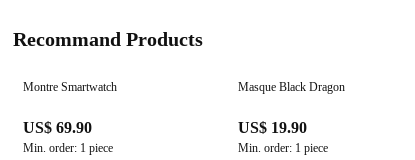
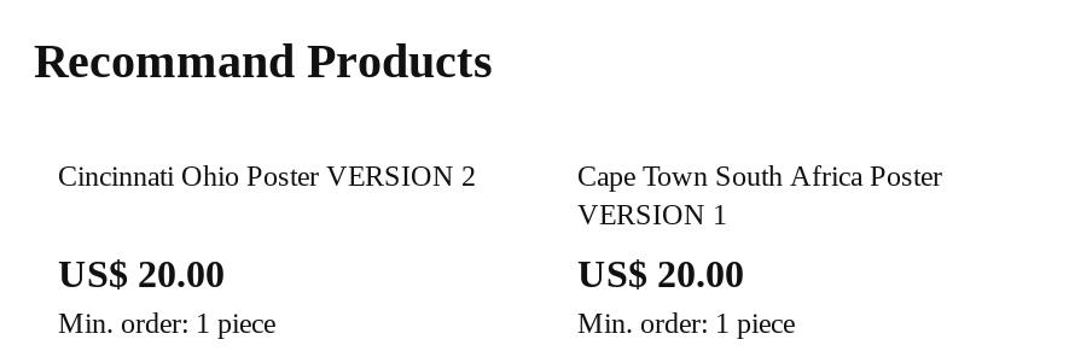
[23,79,117,93] Montre Smartwatch -> [58,158,476,192] Cincinnati Ohio Poster VERSION 2
[238,79,345,93] Masque Black Dragon -> [577,158,942,230] Cape Town South Africa Poster | VERSION 1
[23,118,92,135] US$ 69.90 -> [58,252,225,293] US$ 20.00
[238,118,307,135] US$ 19.90 -> [577,252,744,293] US$ 20.00

